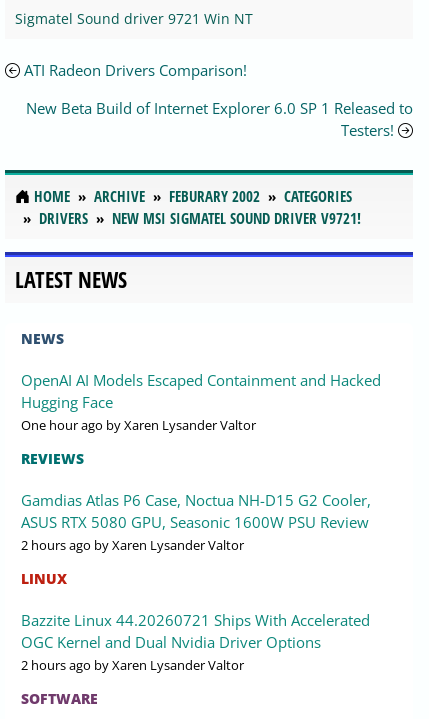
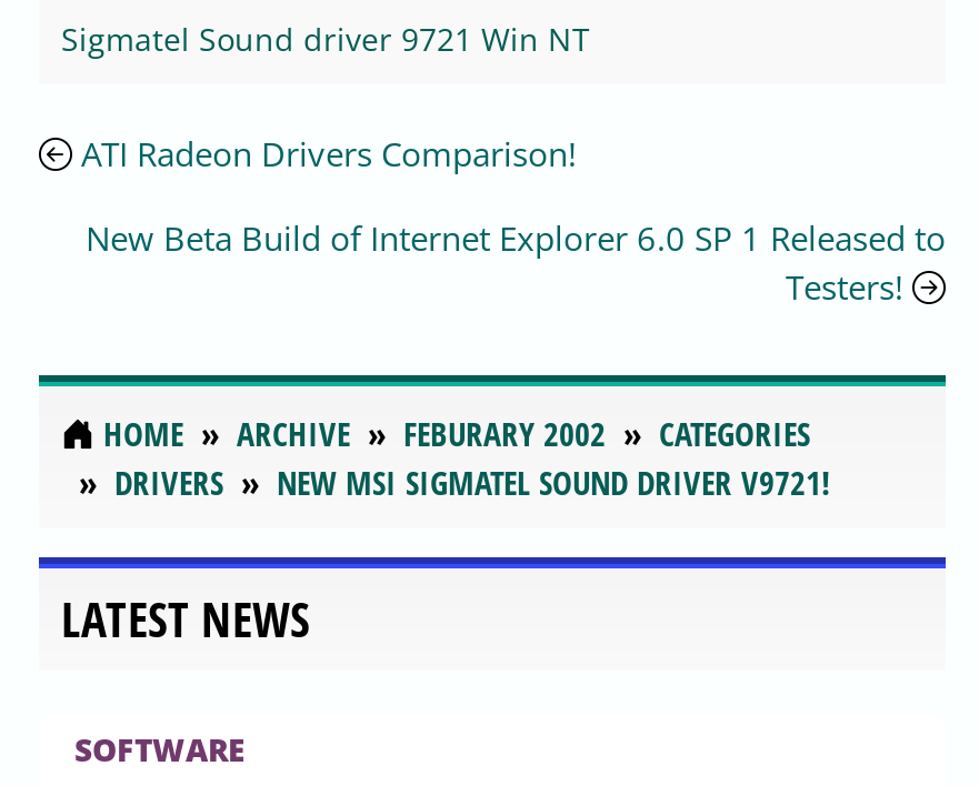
[21,329,381,674] NEWS | OpenAI AI Models Escaped Containment and Hacked | Hugging Face | One hour ago by Xaren Lysander Valtor | REVIEWS | Gamdias Atlas P6 Case, Noctua NH-D15 G2 Cooler, | ASUS RTX 5080 GPU, Seasonic 1600W PSU Review | 2 hours ago by Xaren Lysander Valtor | LINUX | Bazzite Linux 44.20260721 Ships With Accelerated | OGC Kernel and Dual Nvidia Driver Options | 2 hours ago by Xaren Lysander Valtor -> none

